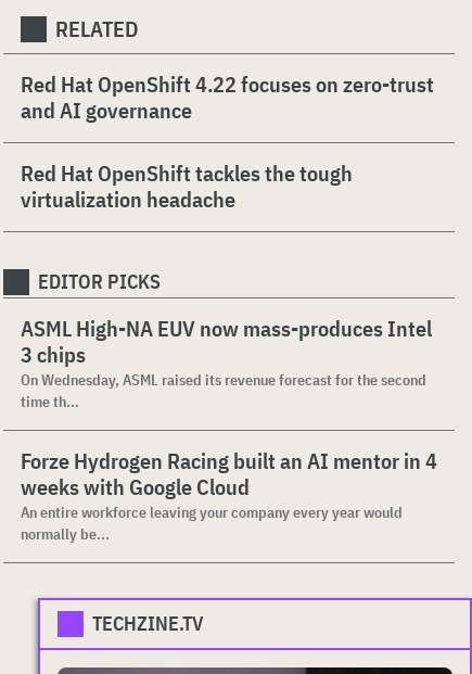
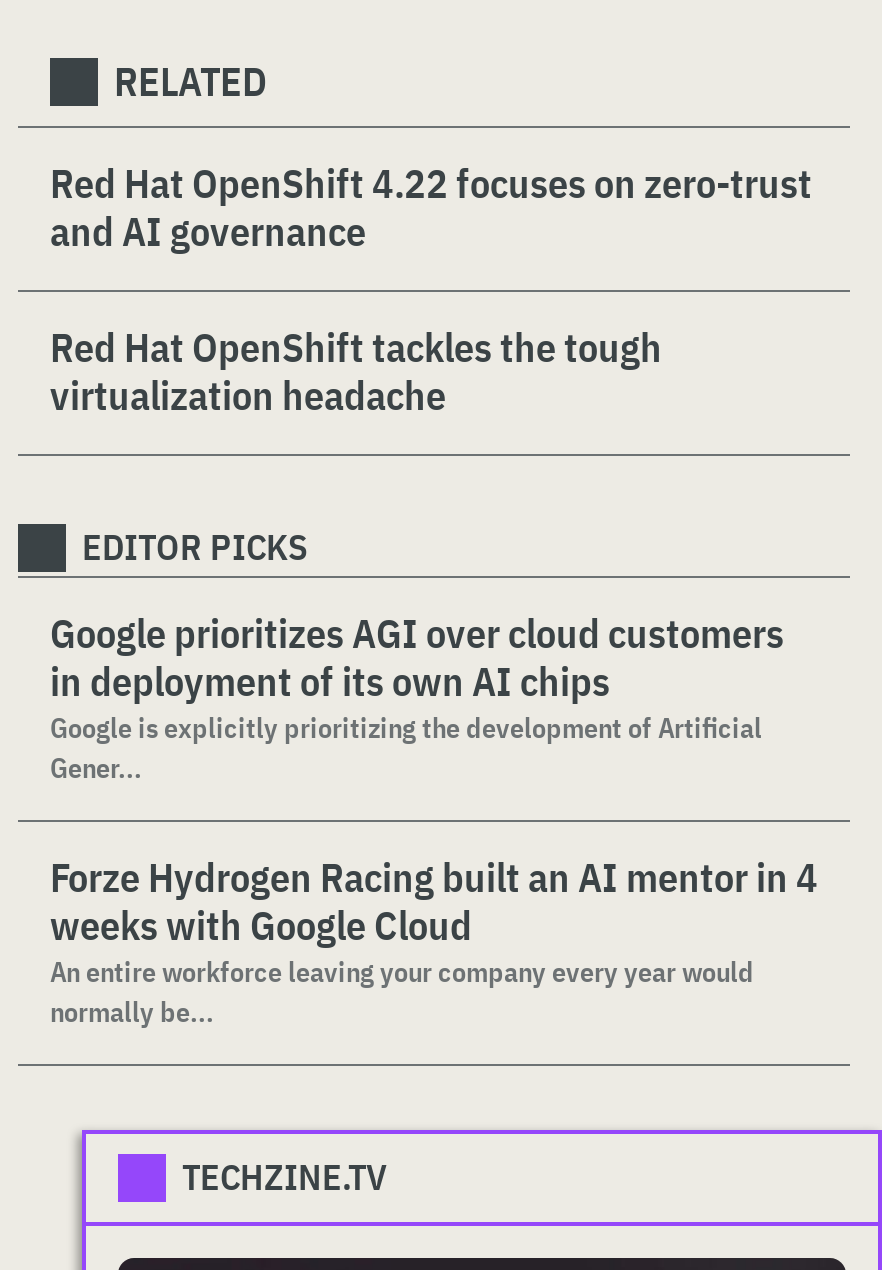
[21,314,432,411] ASML High-NA EUV now mass-produces Intel | 3 chips | On Wednesday, ASML raised its revenue forecast for the second | time th... -> [50,606,784,786] Google prioritizes AGI over cloud customers | in deployment of its own AI chips | Google is explicitly prioritizing the development of Artificial | Gener...

